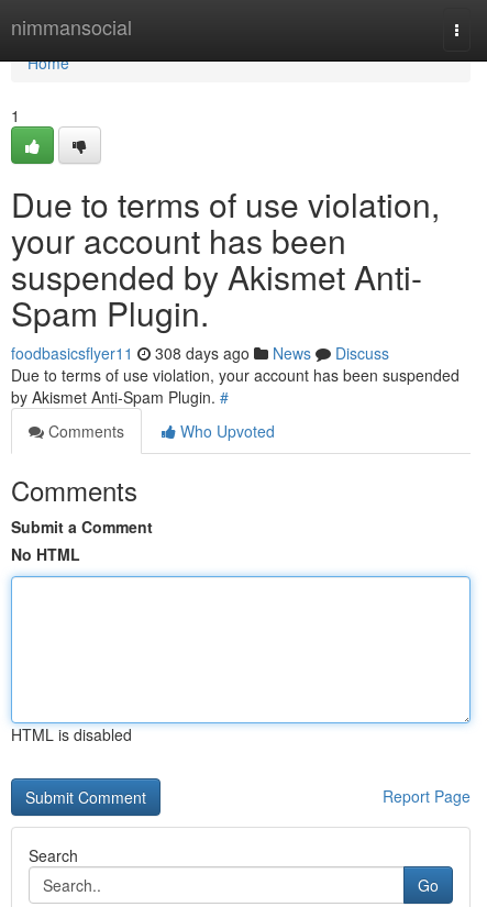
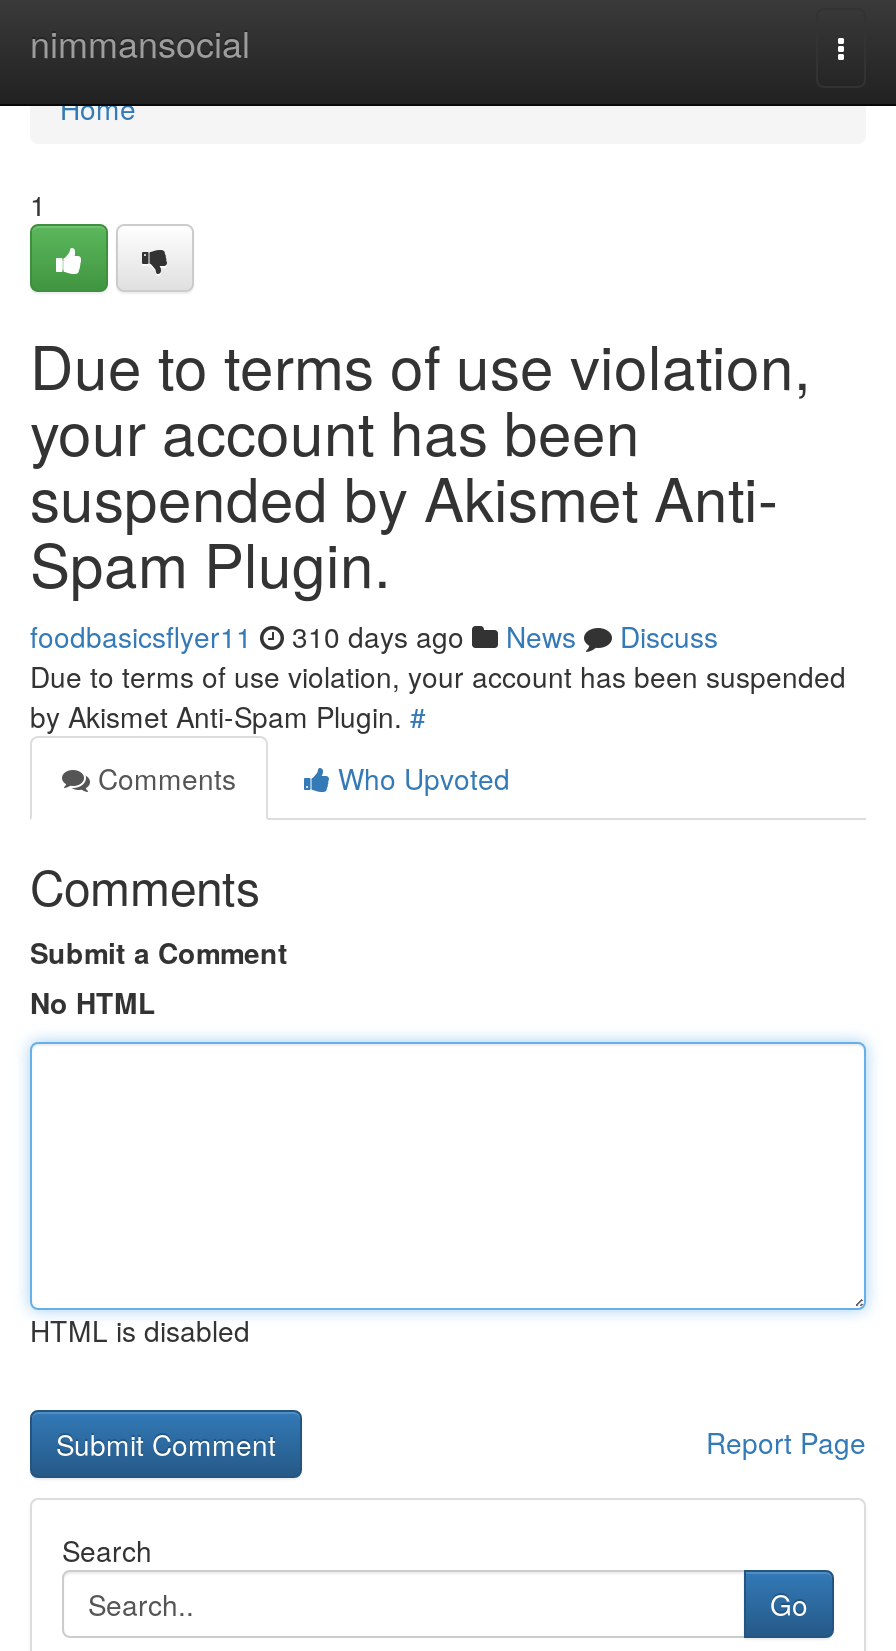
[11,342,389,364] foodbasicsflyer11 308 days ago News Discuss -> [30,616,718,656] foodbasicsflyer11 310 days ago News Discuss

